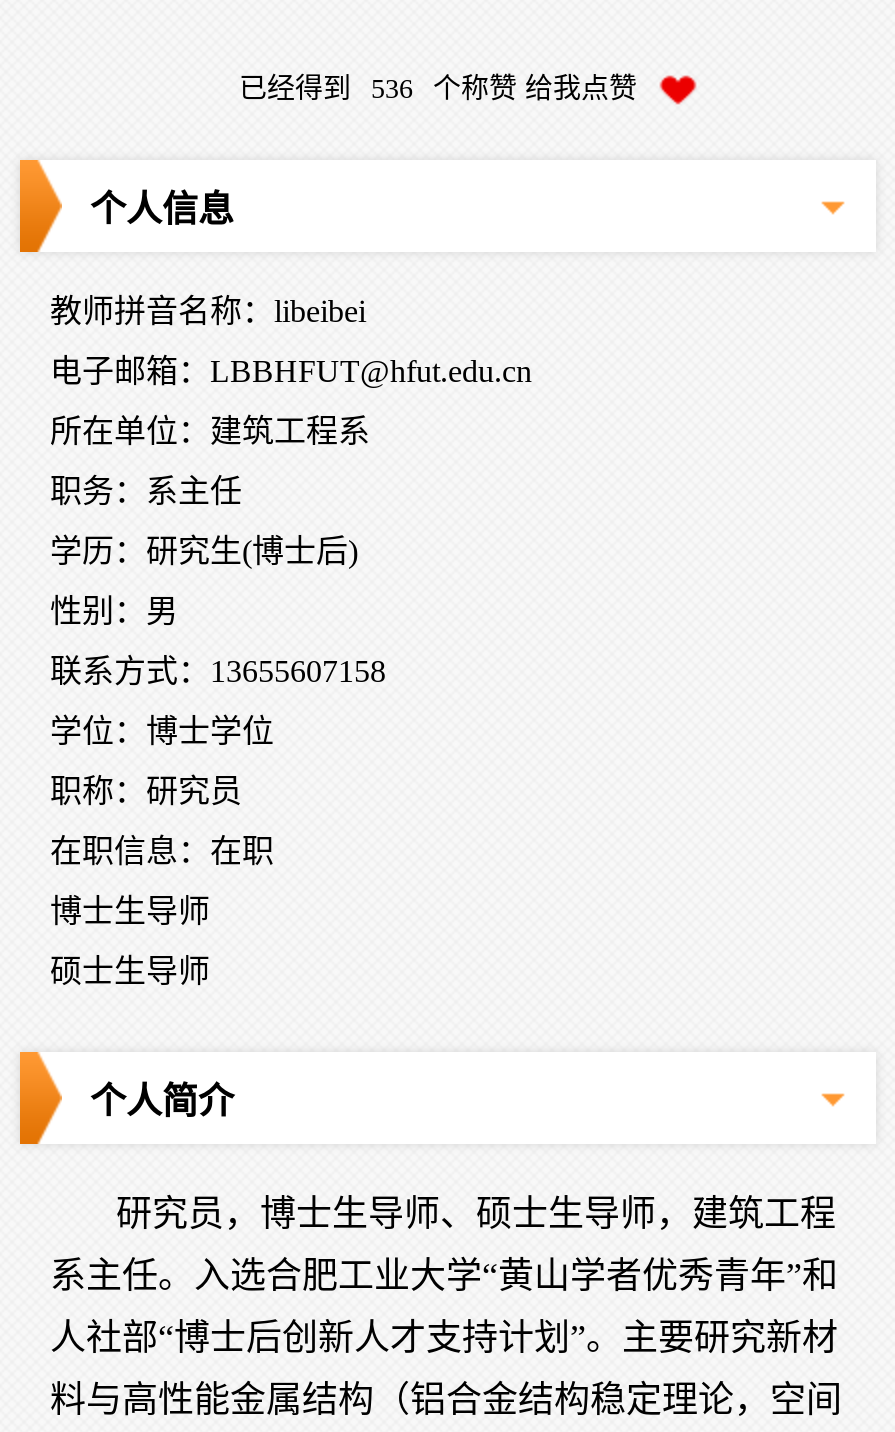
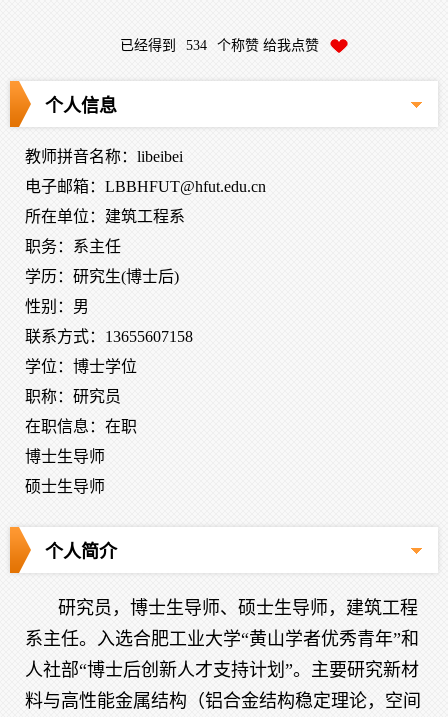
[239,74,637,104] 已经得到 536 个称赞 给我点赞 -> [119,38,318,53] 已经得到 534 个称赞 给我点赞

